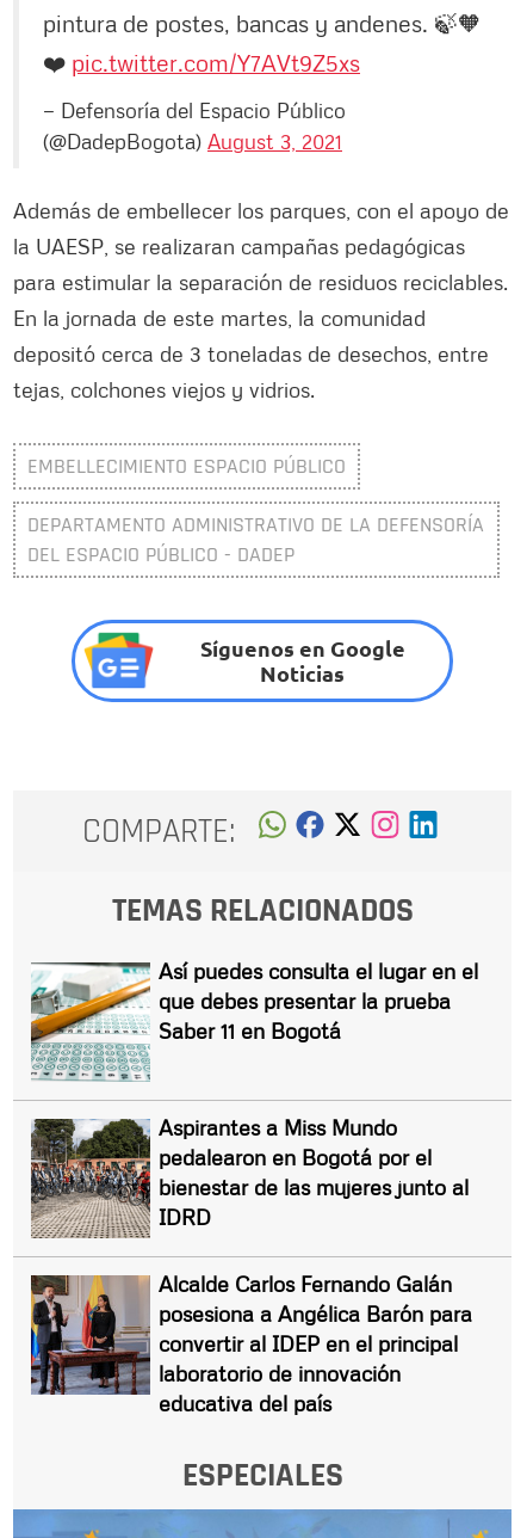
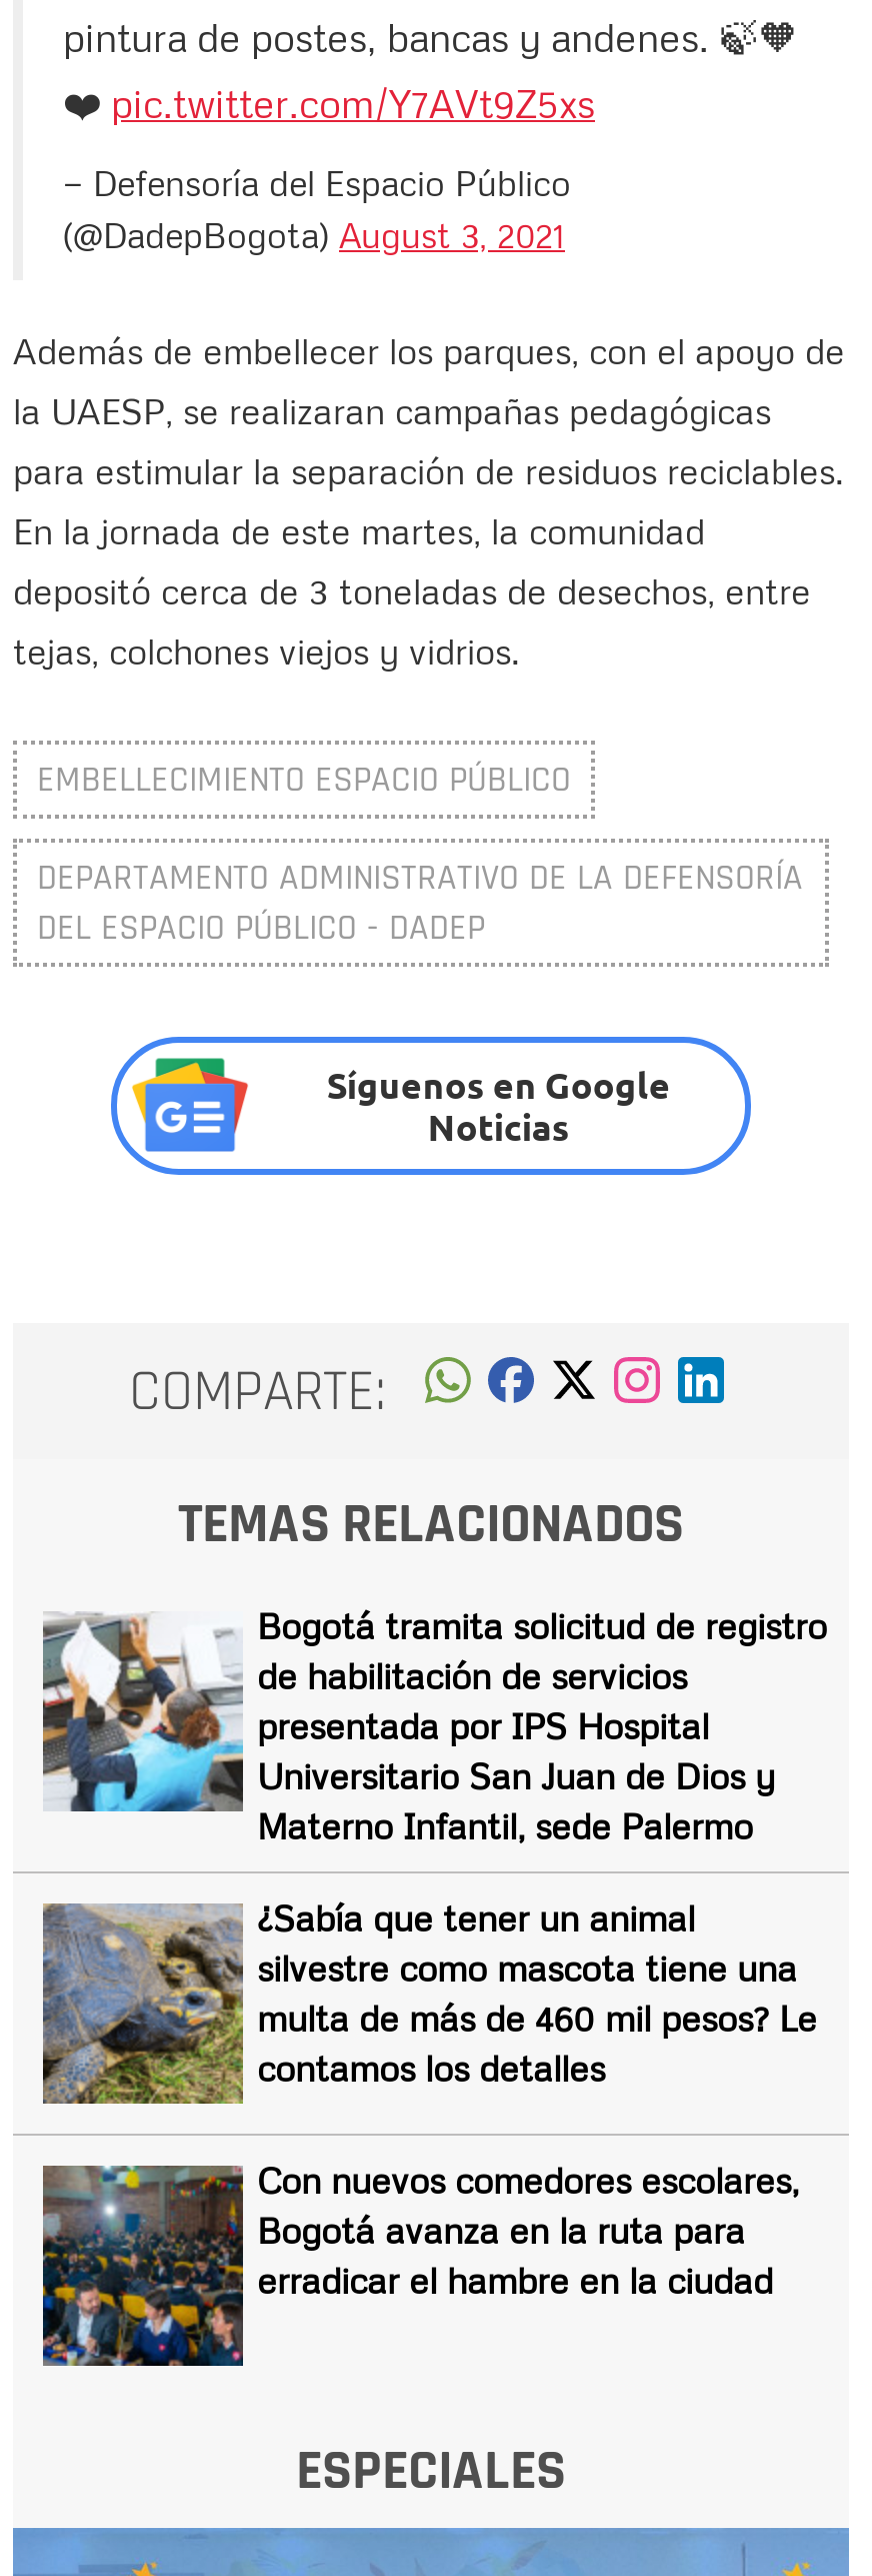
[30,958,478,1082] [image] | Así puedes consulta el lugar en el | que debes presentar la prueba | Saber 11 en Bogotá -> [41,1604,827,1848] [image] | Bogotá tramita solicitud de registro | de habilitación de servicios | presentada por IPS Hospital | Universitario San Juan de Dios y | Materno Infantil, sede Palermo
[30,1114,469,1256] [image] | Aspirantes a Miss Mundo | pedalearon en Bogotá por el | bienestar de las mujeres junto al | IDRD -> [41,1873,817,2106] [image] | ¿Sabía que tener un animal | silvestre como mascota tiene una | multa de más de 460 mil pesos? Le | contamos los detalles
[30,1271,472,1417] [image] | Alcalde Carlos Fernando Galán | posesiona a Angélica Barón para | convertir al IDEP en el principal | laboratorio de innovación | educativa del país -> [41,2136,799,2368] [image] | Con nuevos comedores escolares, | Bogotá avanza en la ruta para | erradicar el hambre en la ciudad

